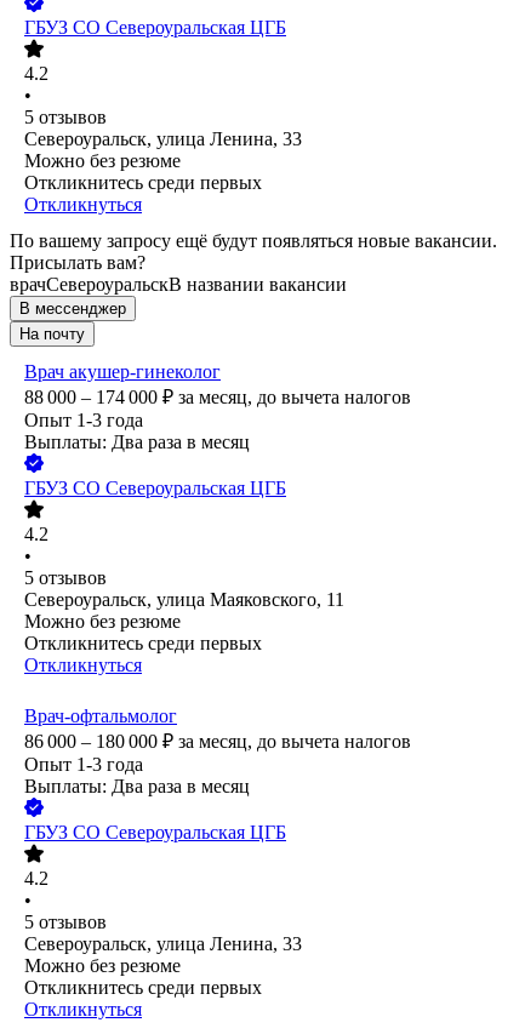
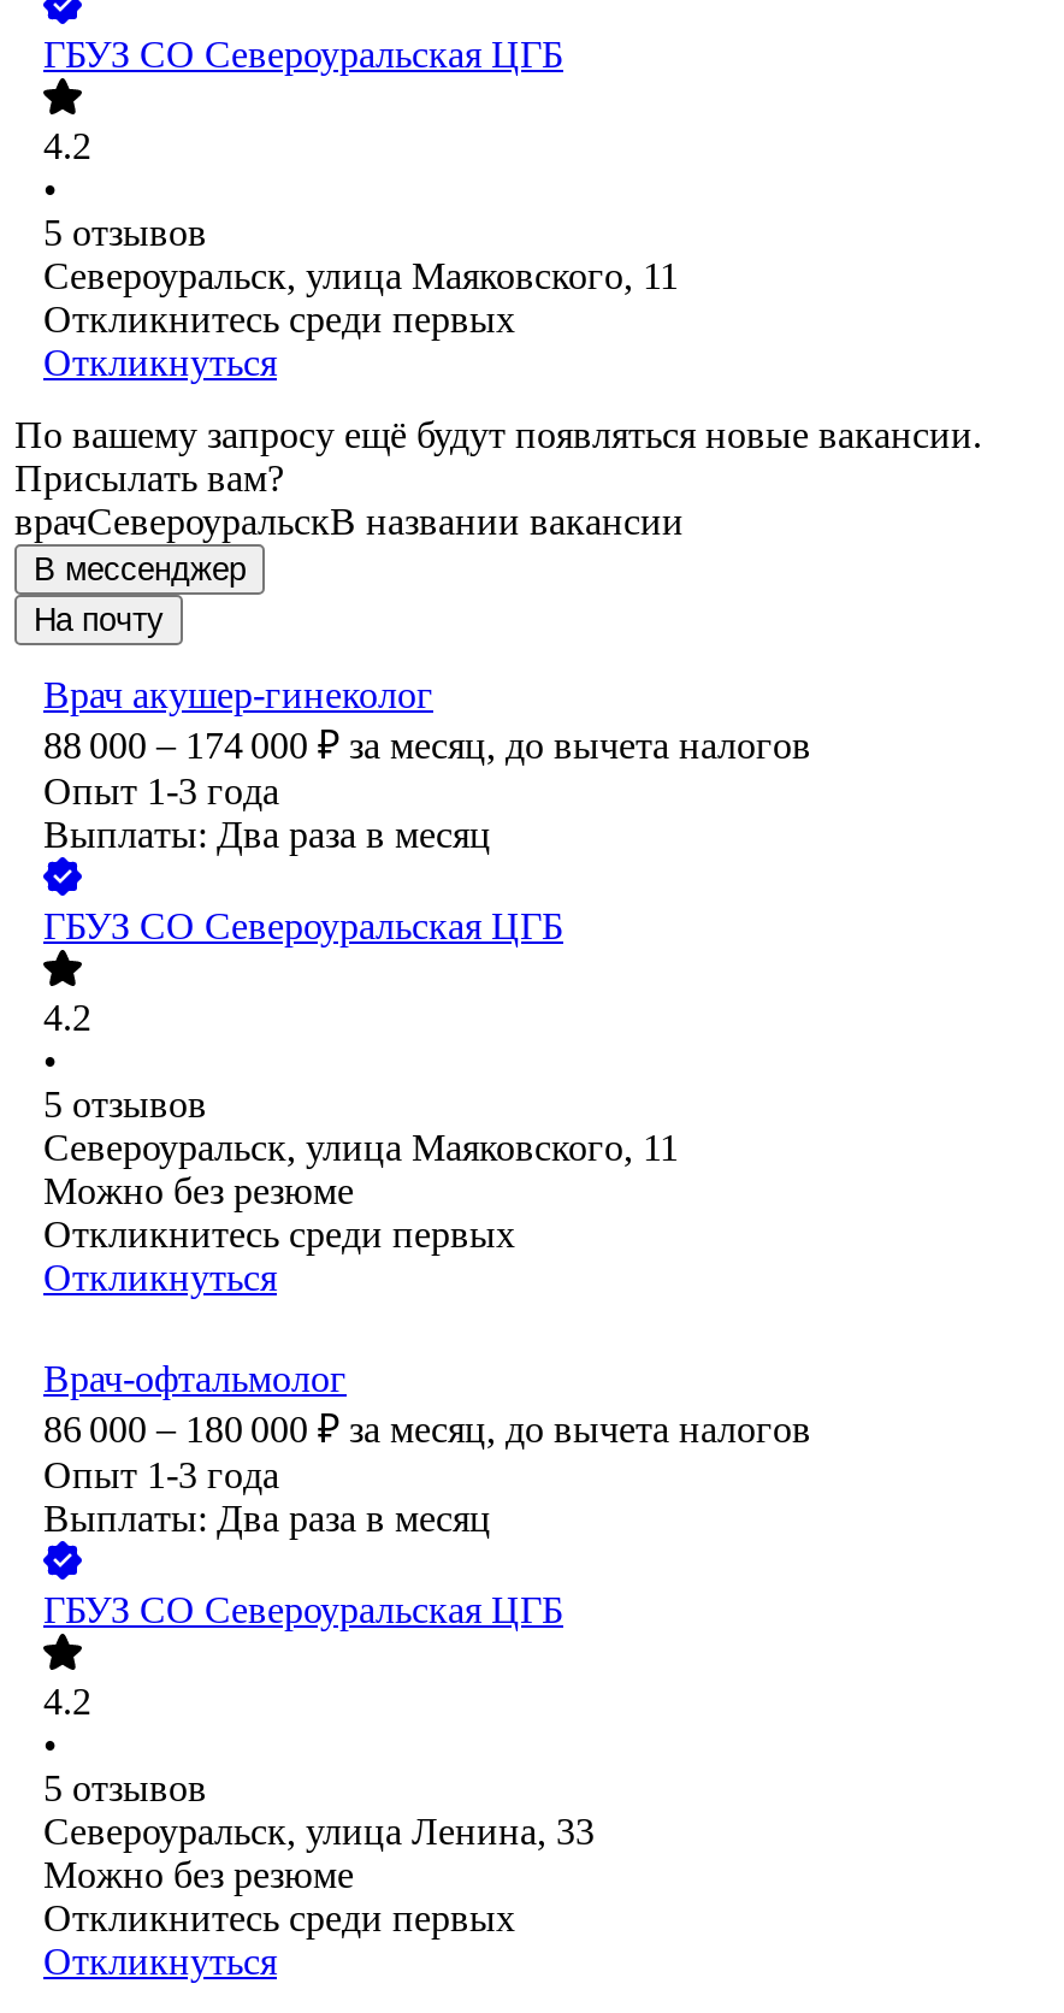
[24,129,302,172] Североуральск, улица Ленина, 33 | Можно без резюме -> [43,256,679,297] Североуральск, улица Маяковского, 11

